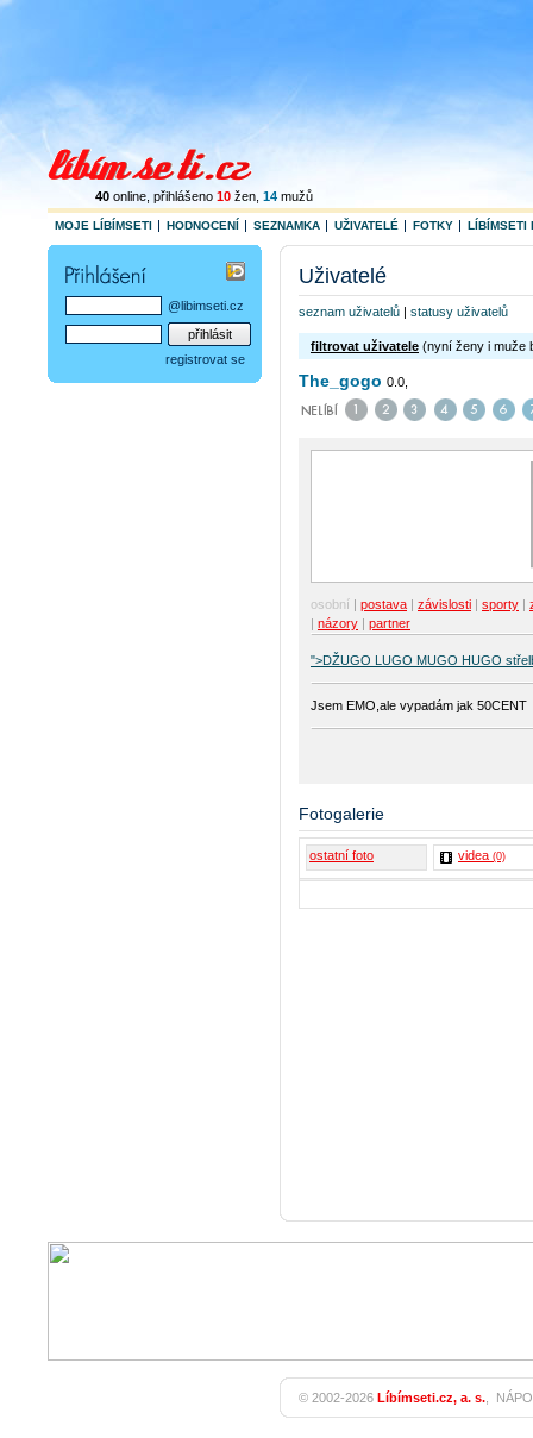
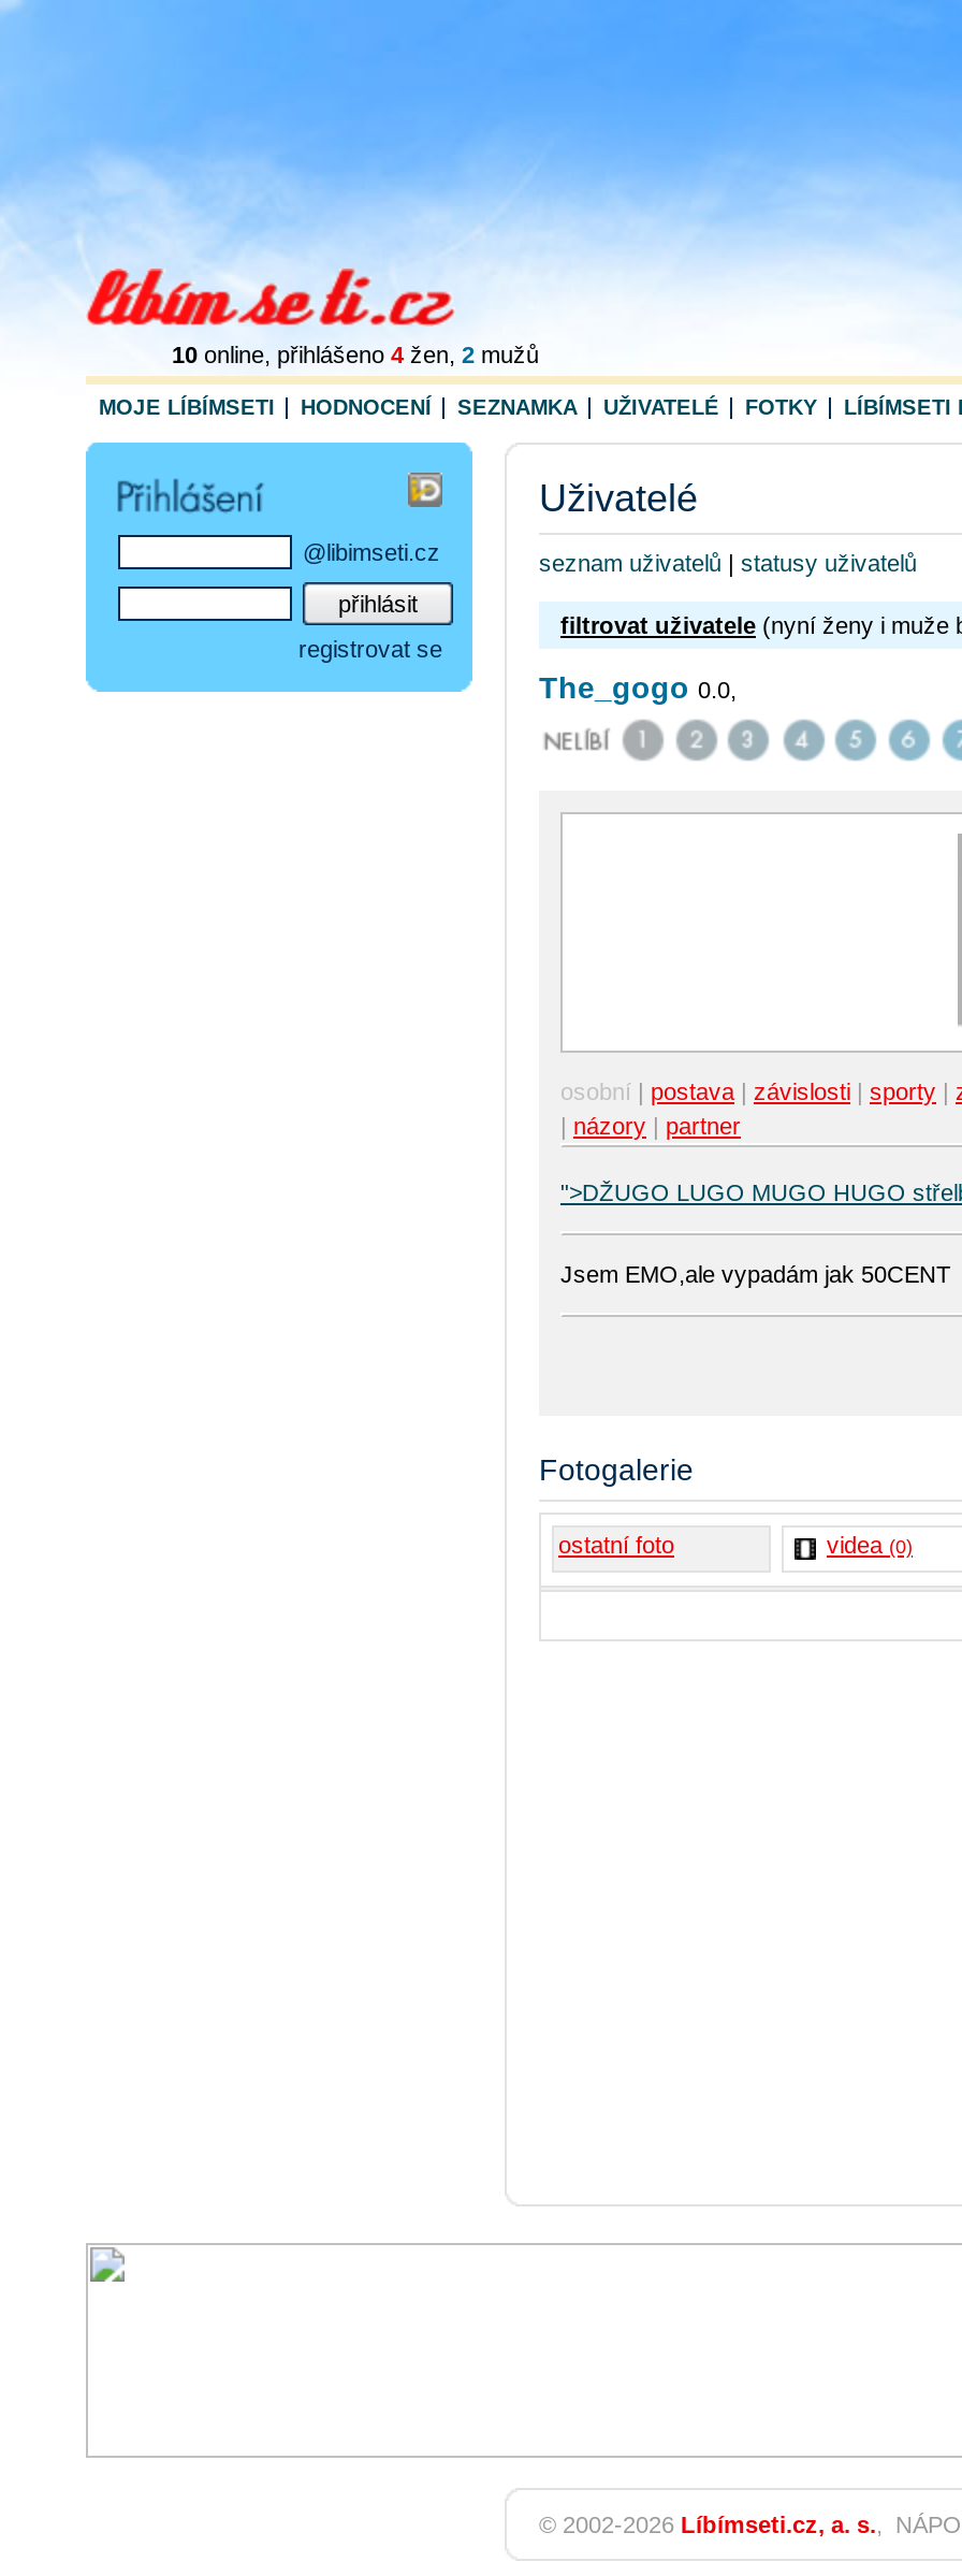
[95,189,313,203] 40 online, přihlášeno 10 žen, 14 mužů -> [172,342,539,367] 10 online, přihlášeno 4 žen, 2 mužů

